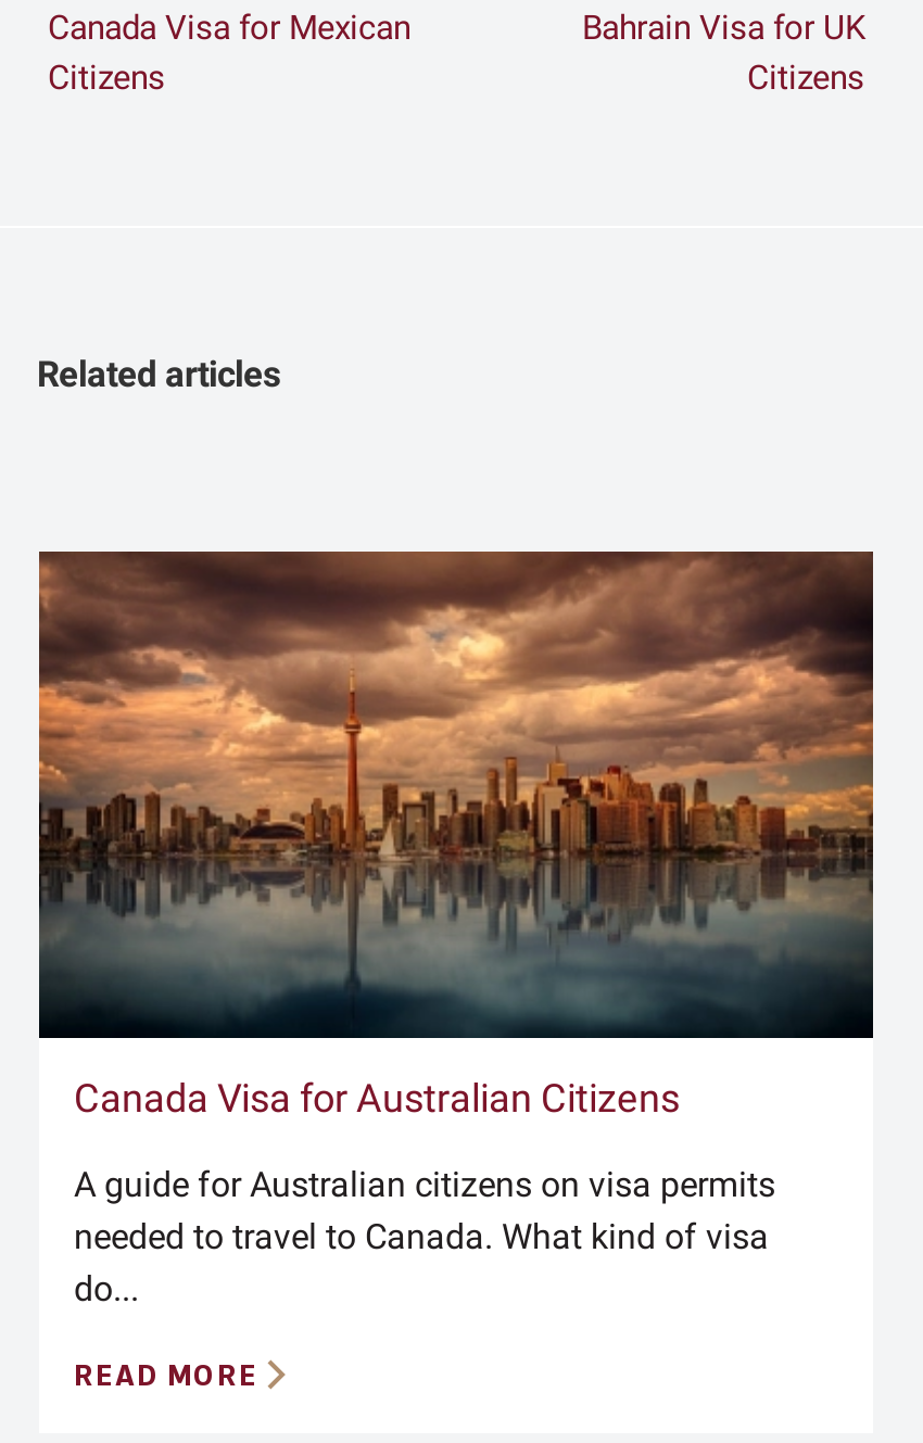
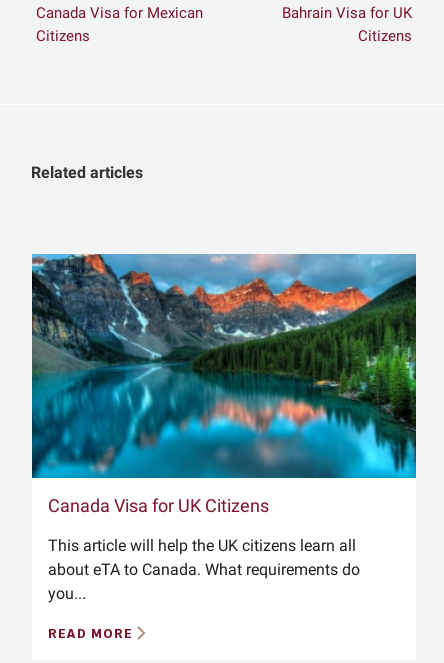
[37,549,875,1120] [image] | Canada Visa for Australian Citizens -> [31,253,417,516] [image] | Canada Visa for UK Citizens
[74,1164,775,1309] A guide for Australian citizens on visa permits | needed to travel to Canada. What kind of visa | do... -> [48,536,360,603] This article will help the UK citizens learn all | about eTA to Canada. What requirements do | you...

